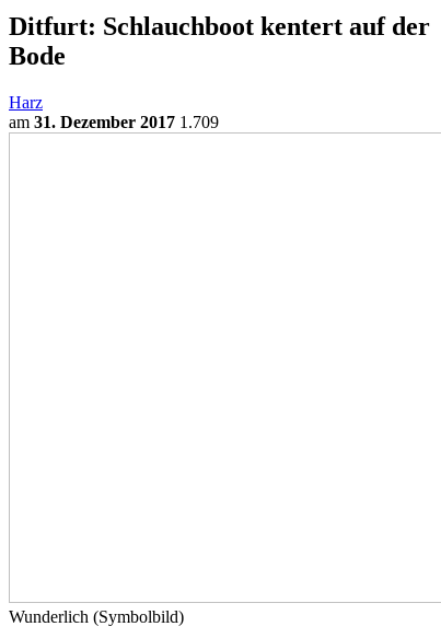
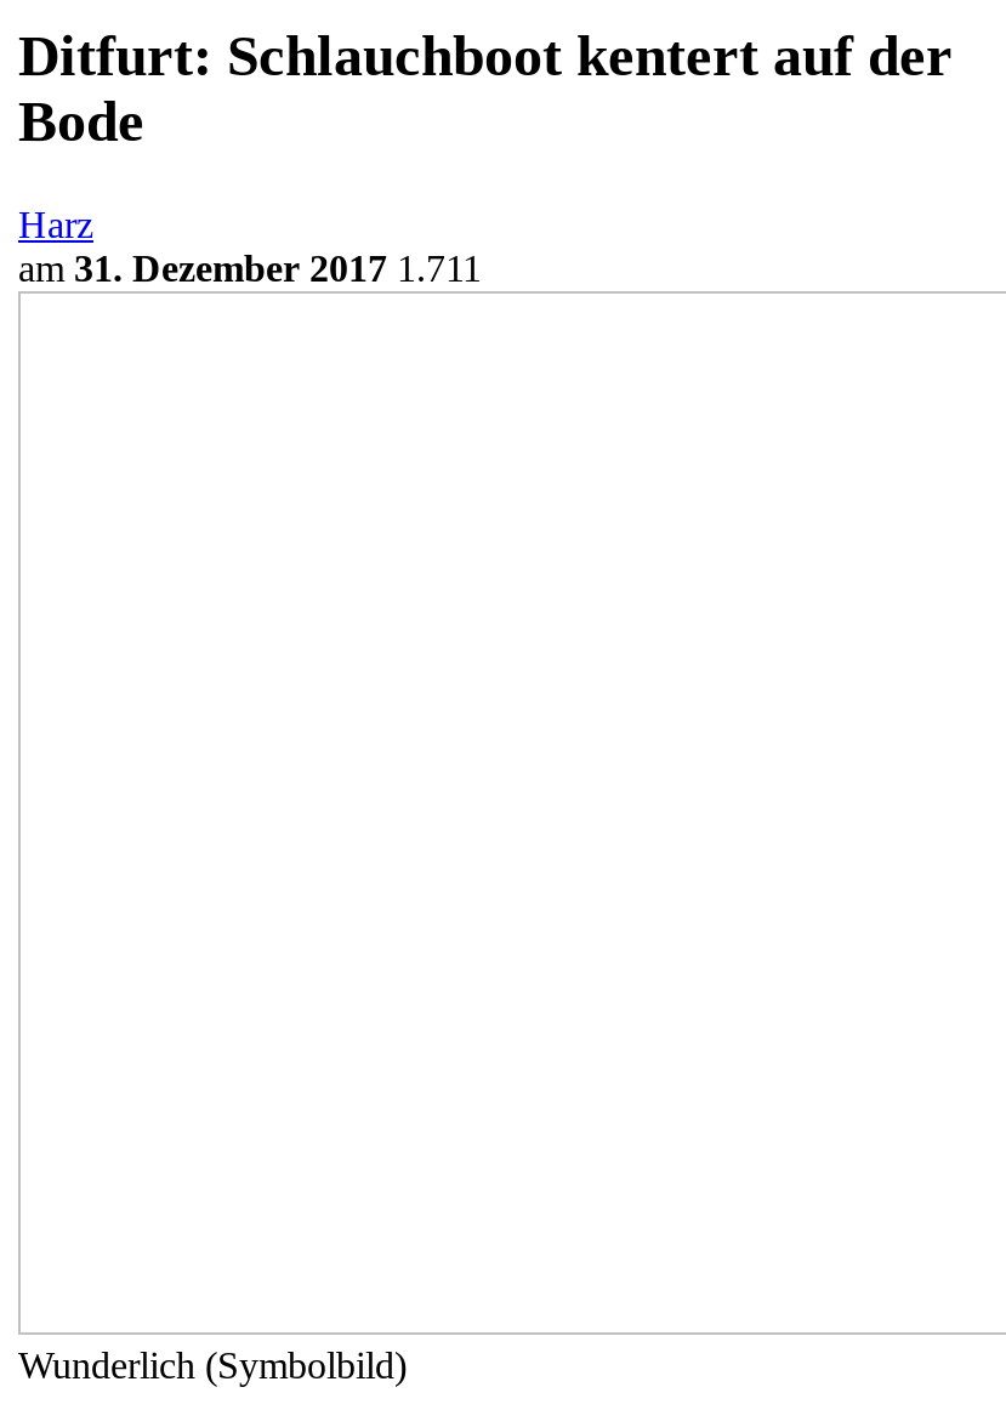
[9,112,219,131] am 31. Dezember 2017 1.709 -> [18,247,482,288] am 31. Dezember 2017 1.711

